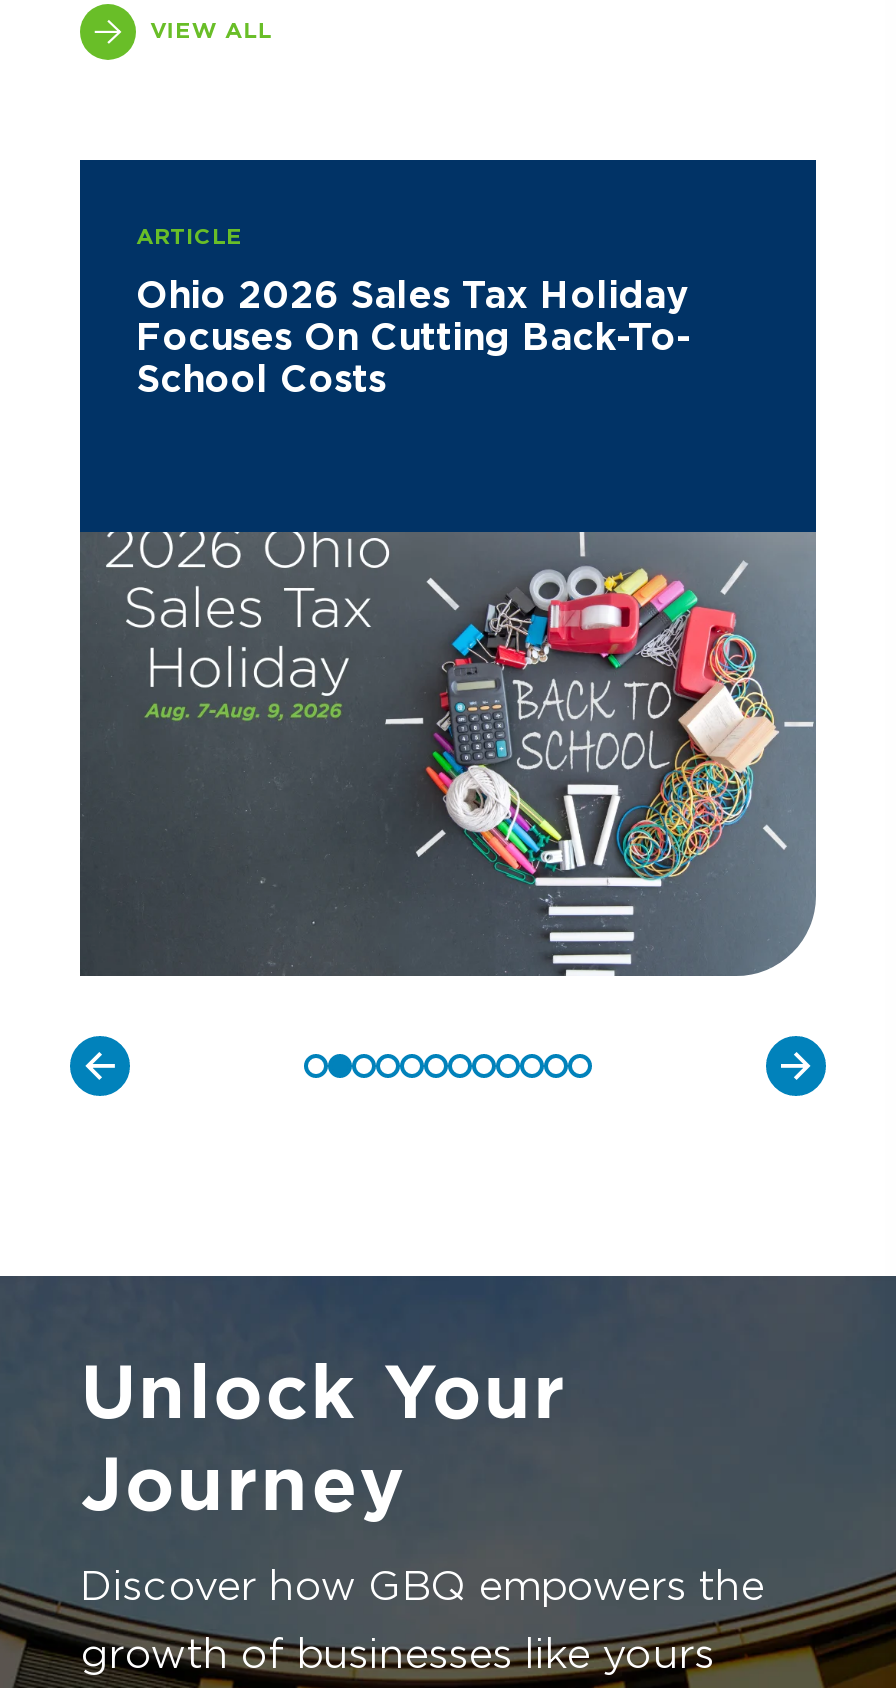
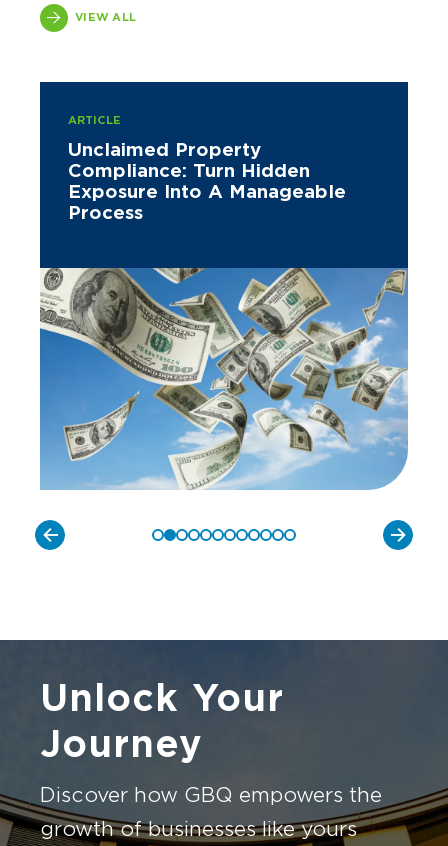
[136,274,692,400] Ohio 2026 Sales Tax Holiday | Focuses On Cutting Back-To- | School Costs -> [68,139,346,223] Unclaimed Property | Compliance: Turn Hidden | Exposure Into A Manageable | Process
[78,532,816,978] [image] -> [39,267,408,490] [image]

